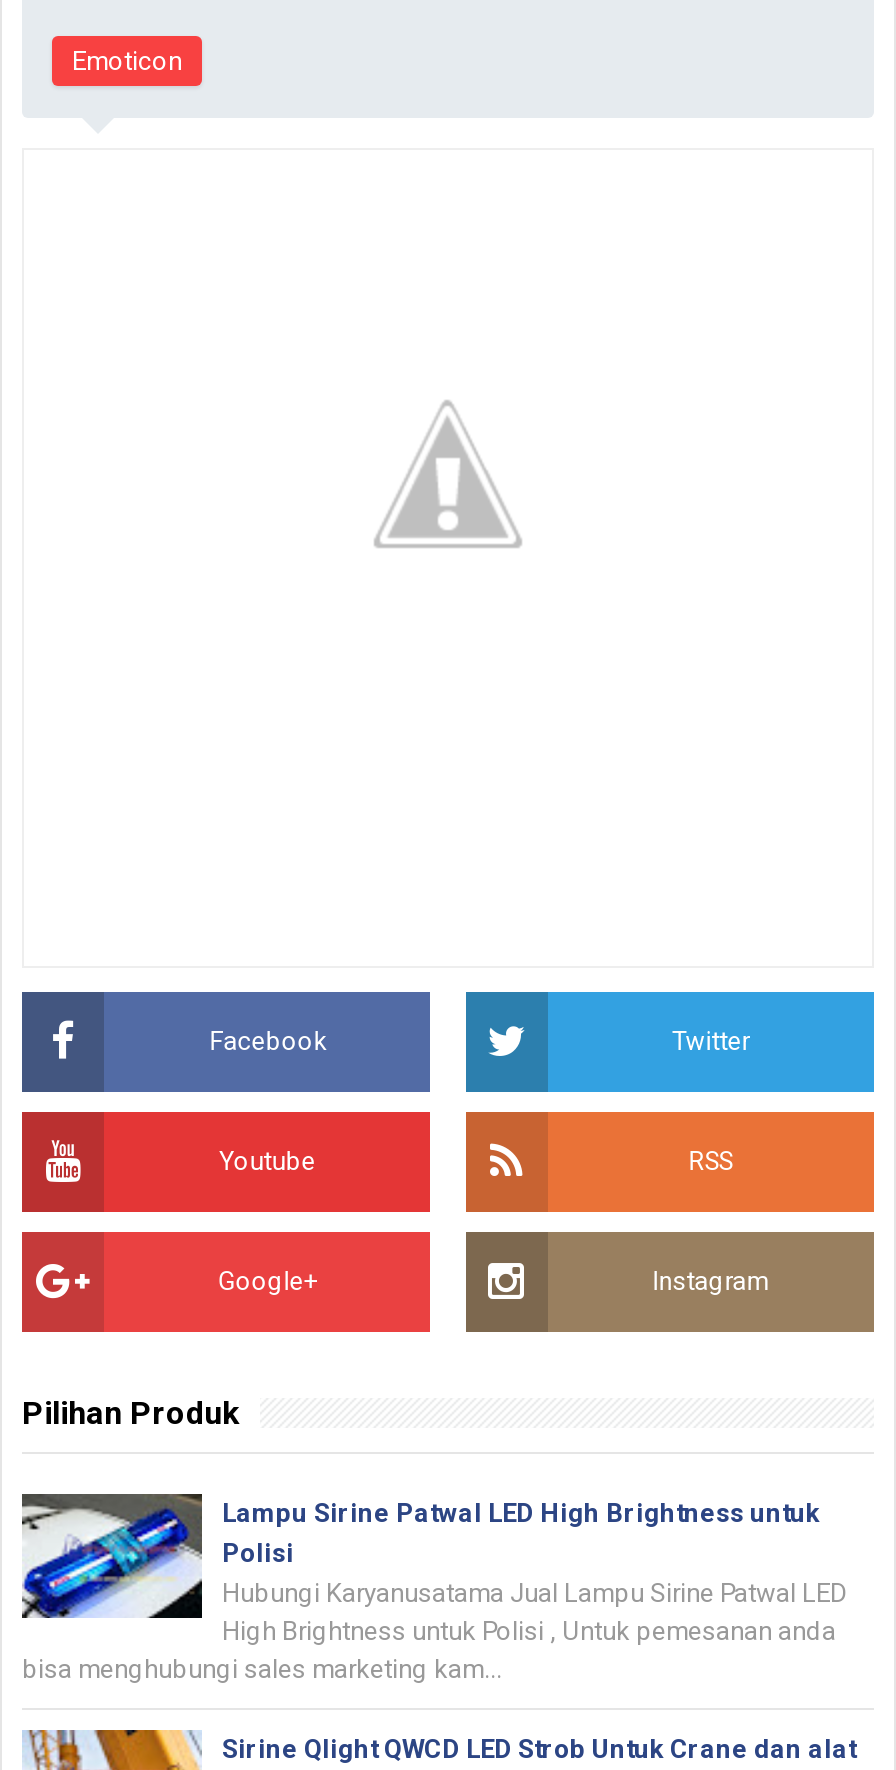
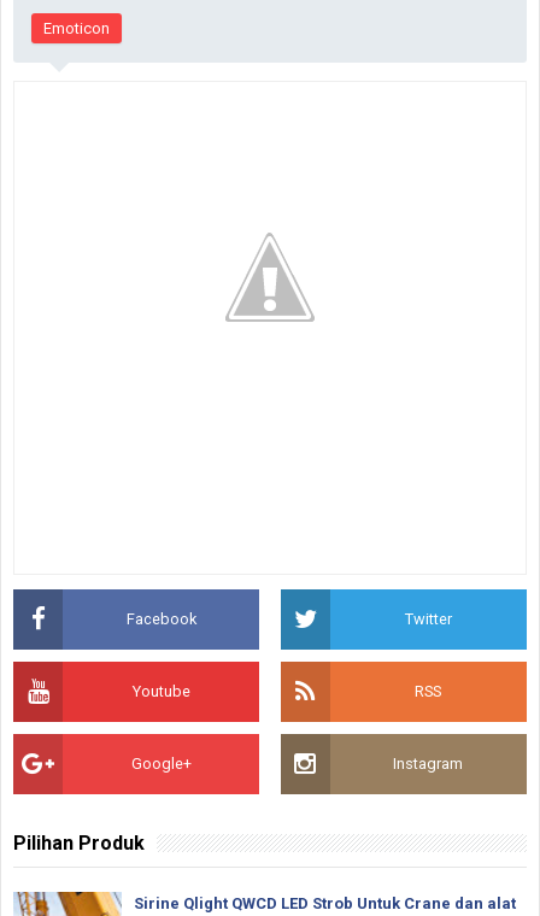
[20,1492,848,1684] [image] | Lampu Sirine Patwal LED High Brightness untuk | Polisi | Hubungi Karyanusatama Jual Lampu Sirine Patwal LED | High Brightness untuk Polisi , Untuk pemesanan anda | bisa menghubungi sales marketing kam... -> none

